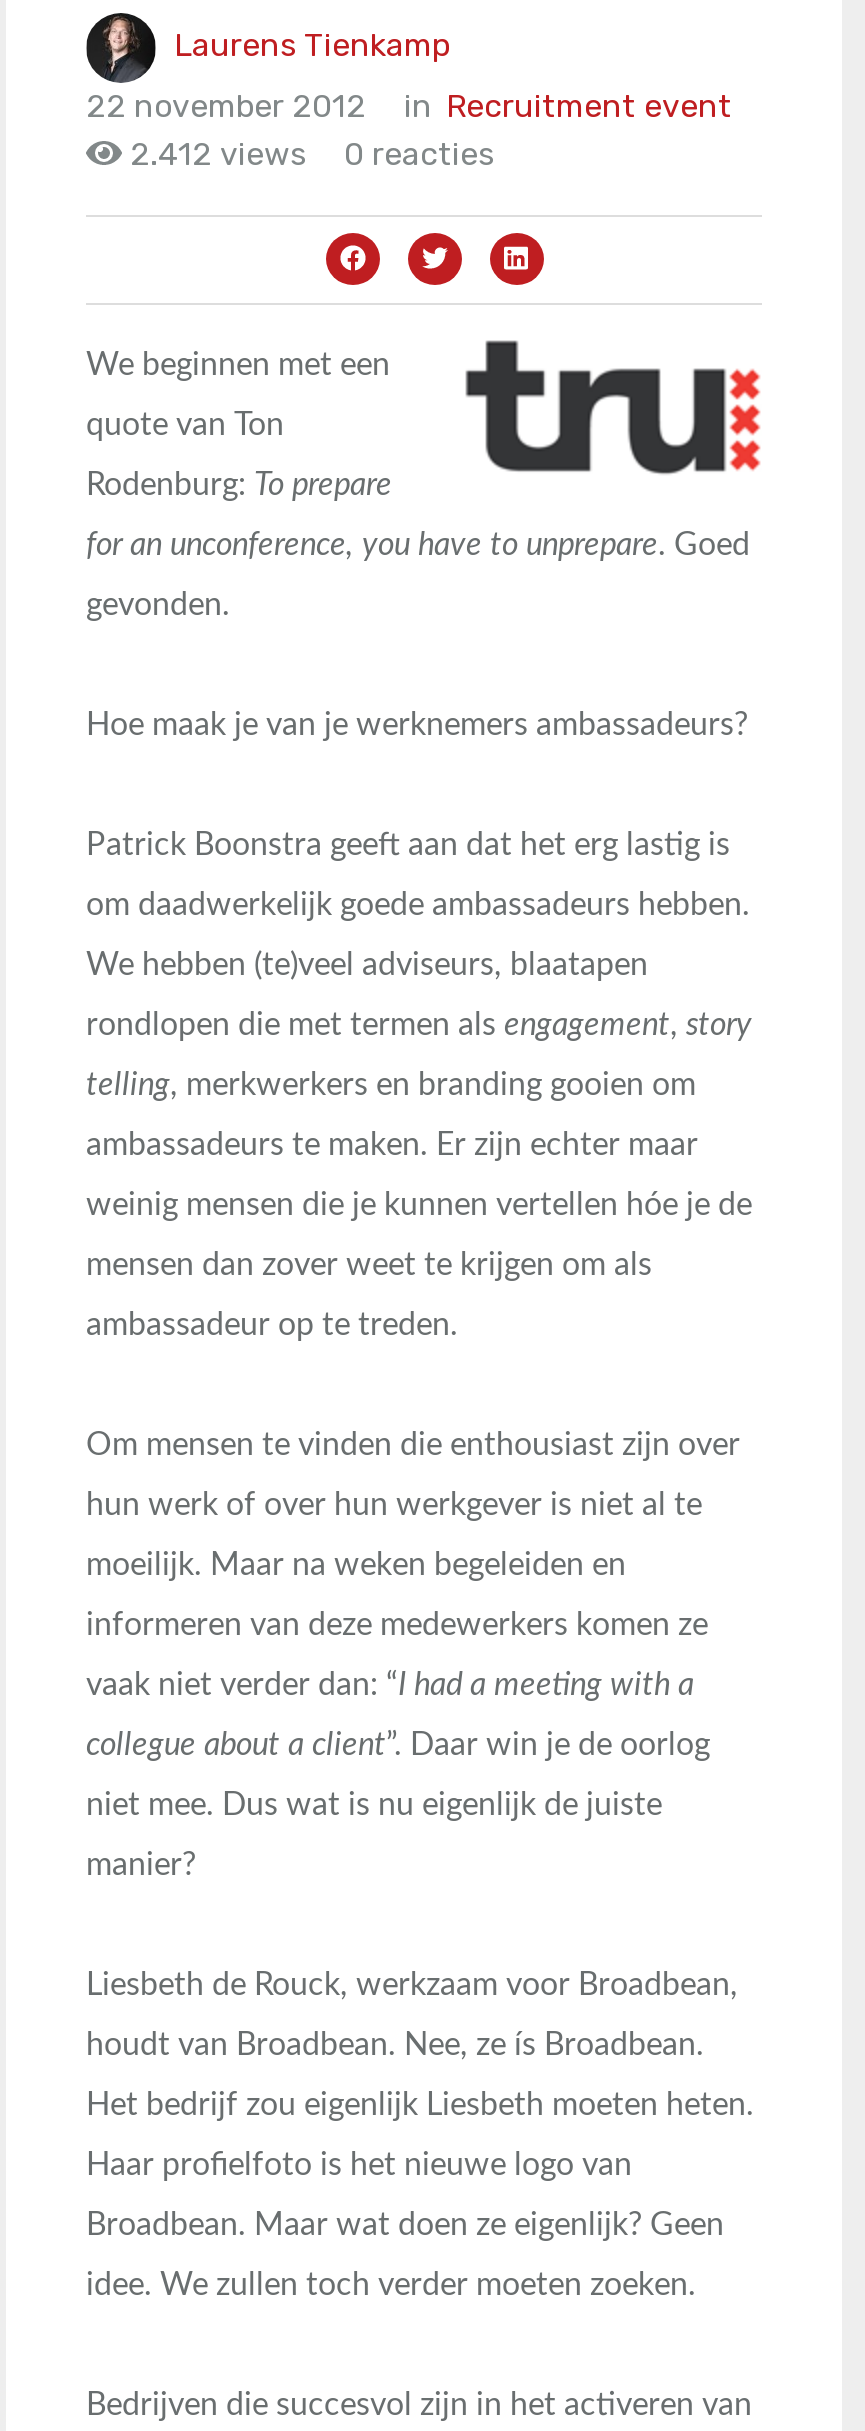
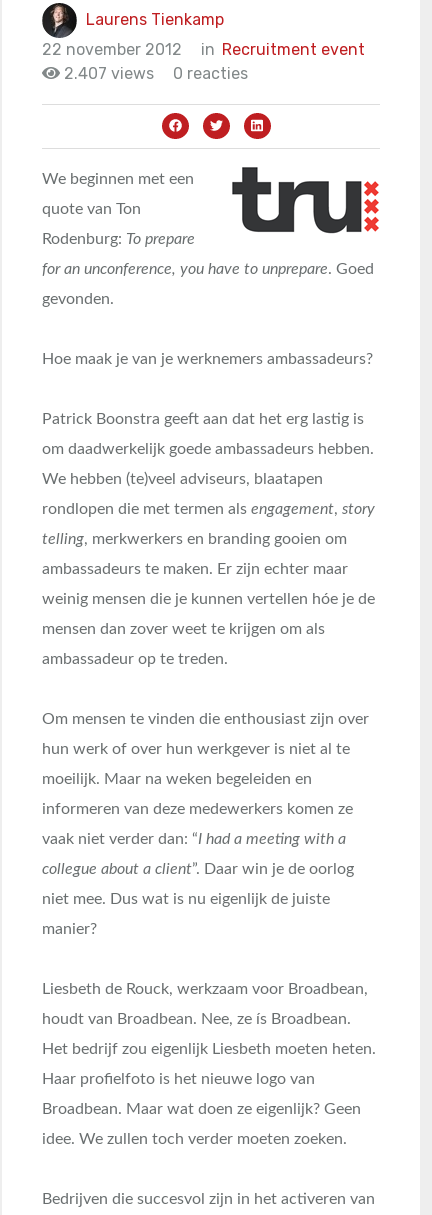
[122,135,494,173] 2.412 views 0 reacties -> [60,64,248,83] 2.407 views 0 reacties

